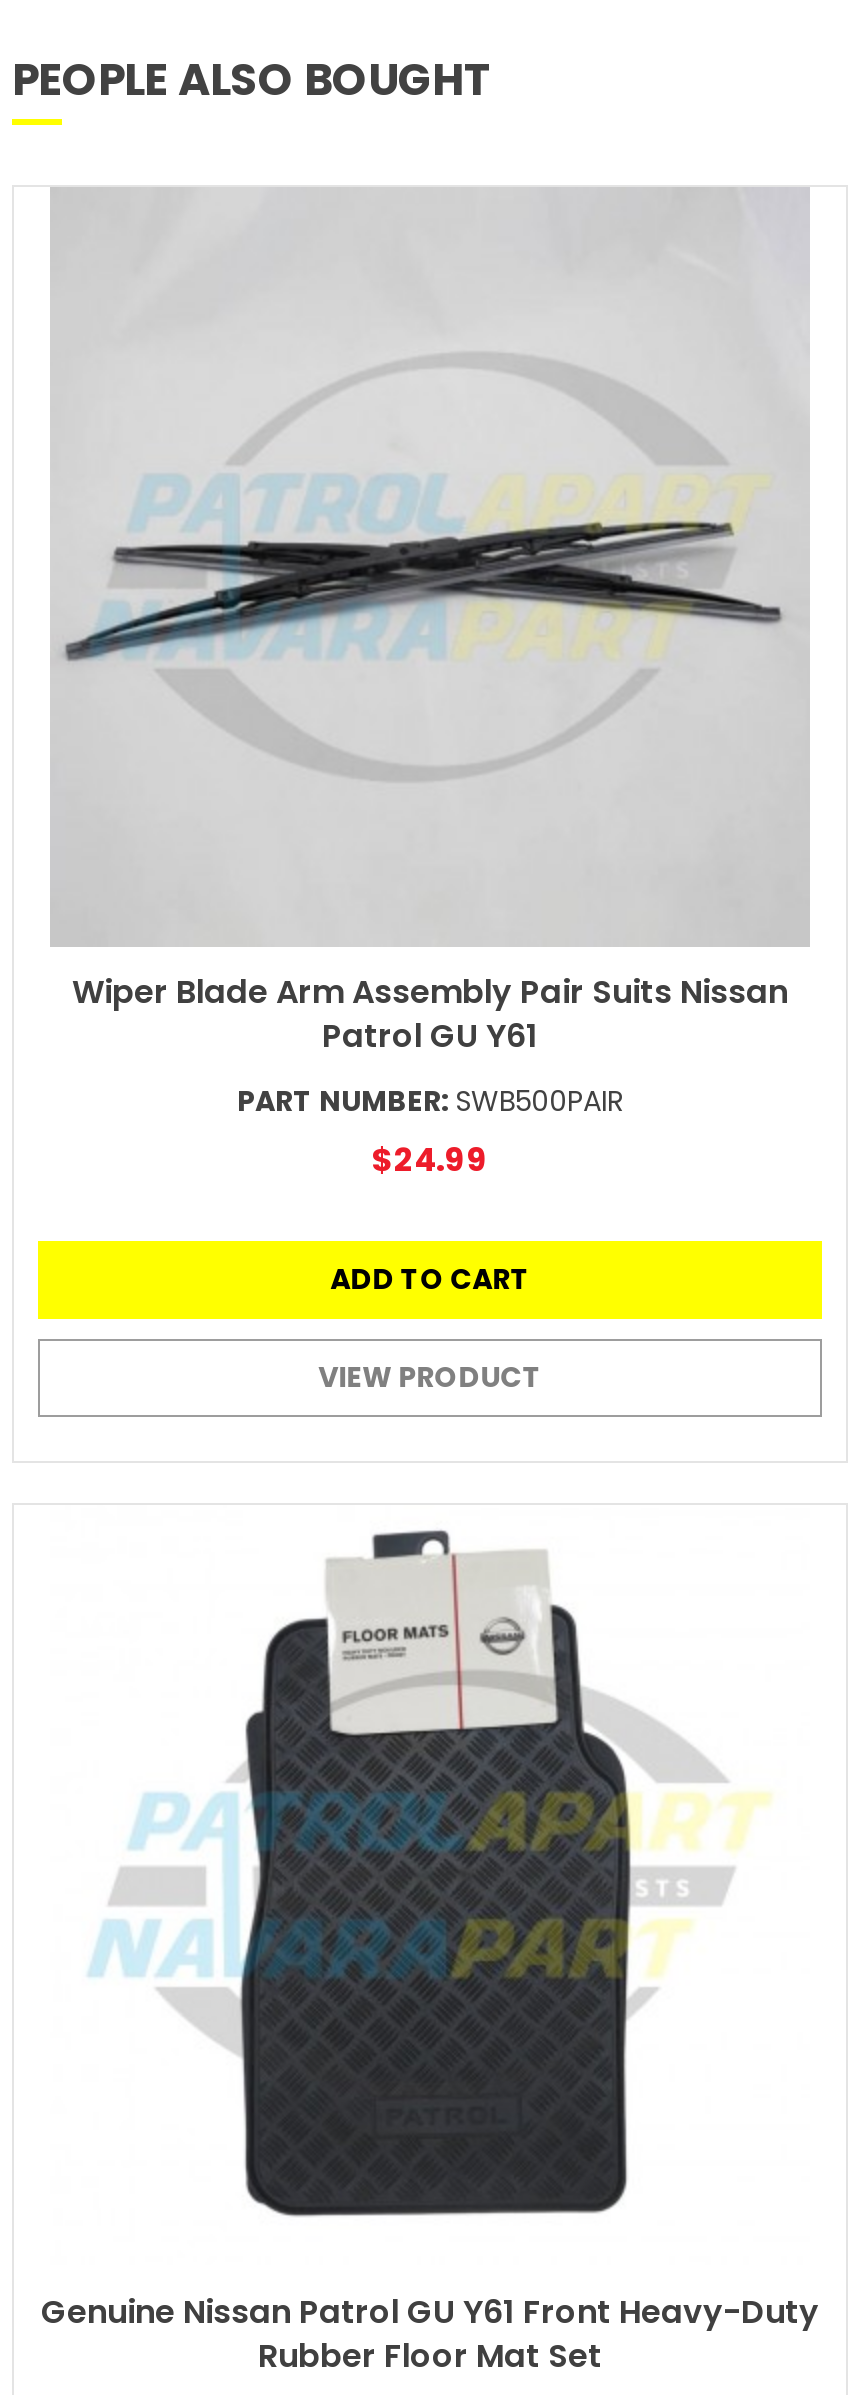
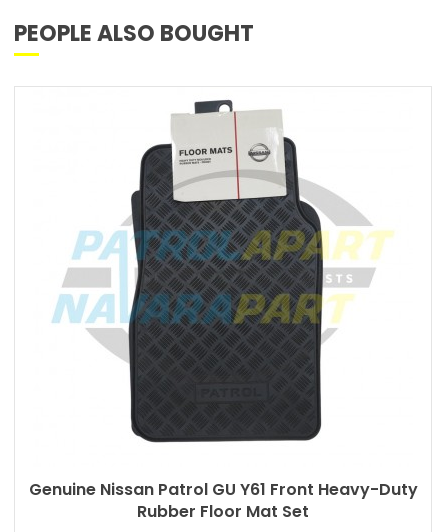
[50,187,810,1398] [image] | Wiper Blade Arm Assembly Pair Suits Nissan | Patrol GU Y61 | PART NUMBER: SWB500PAIR | $24.99 | ADD TO CART | VIEW PRODUCT -> none

